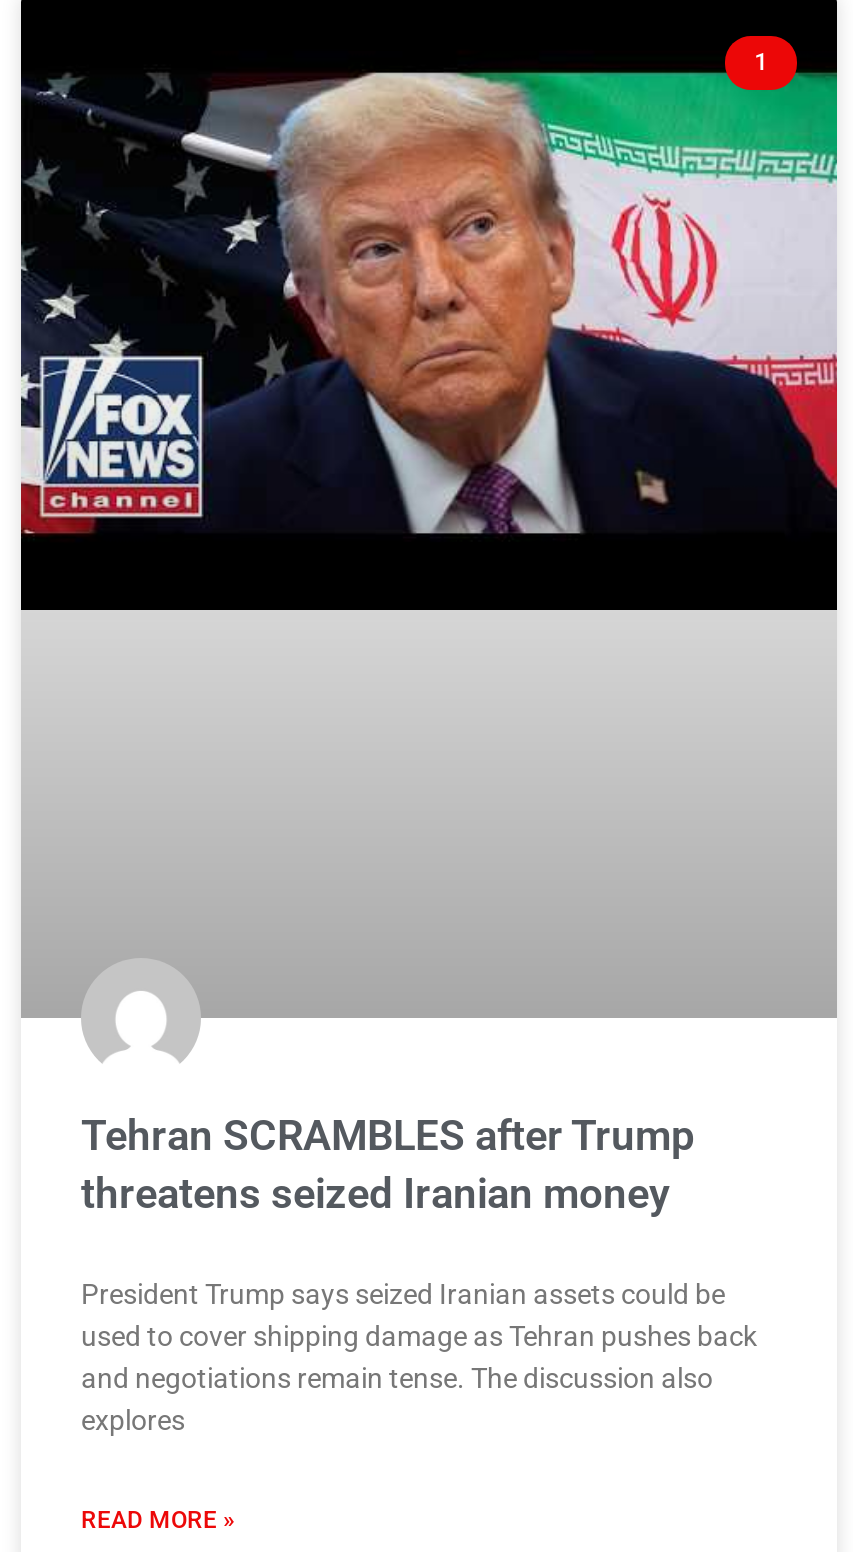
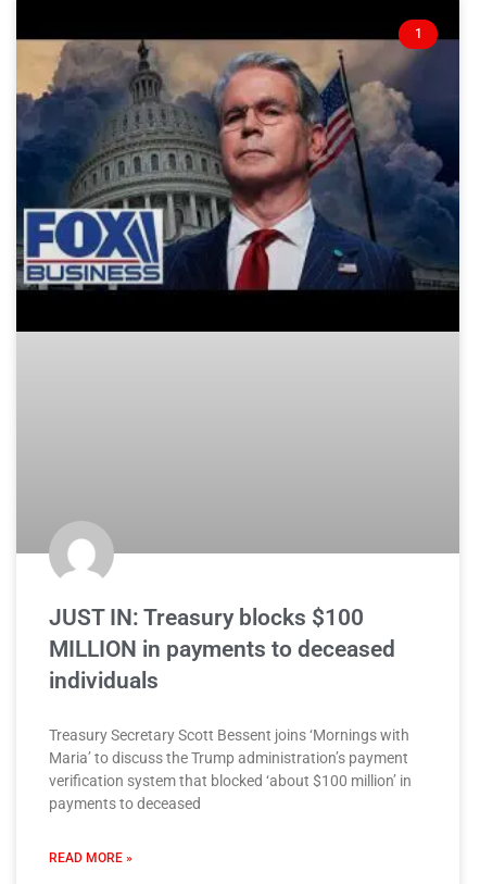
[19,70,839,534] [image] -> [15,38,460,291] [image]
[81,1112,695,1218] Tehran SCRAMBLES after Trump | threatens seized Iranian money -> [49,605,395,694] JUST IN: Treasury blocks $100 | MILLION in payments to deceased | individuals
[81,1278,757,1436] President Trump says seized Iranian assets could be | used to cover shipping damage as Tehran pushes back | and negotiations remain tense. The discussion also | explores -> [49,726,412,812] Treasury Secretary Scott Bessent joins ‘Mornings with | Maria’ to discuss the Trump administration’s payment | verification system that blocked ‘about $100 million’ in | payments to deceased

